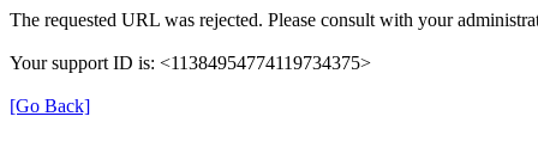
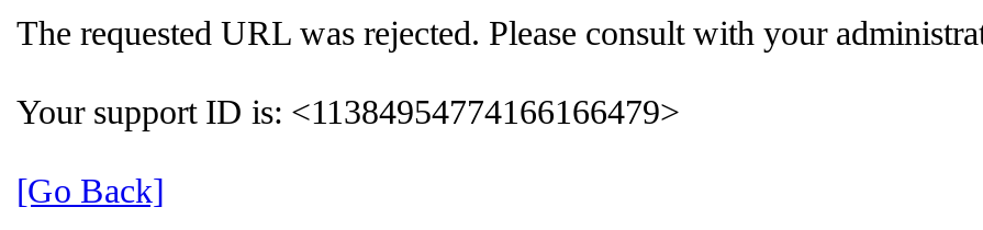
[10,53,371,73] Your support ID is: <11384954774119734375> -> [16,93,680,130] Your support ID is: <11384954774166166479>

